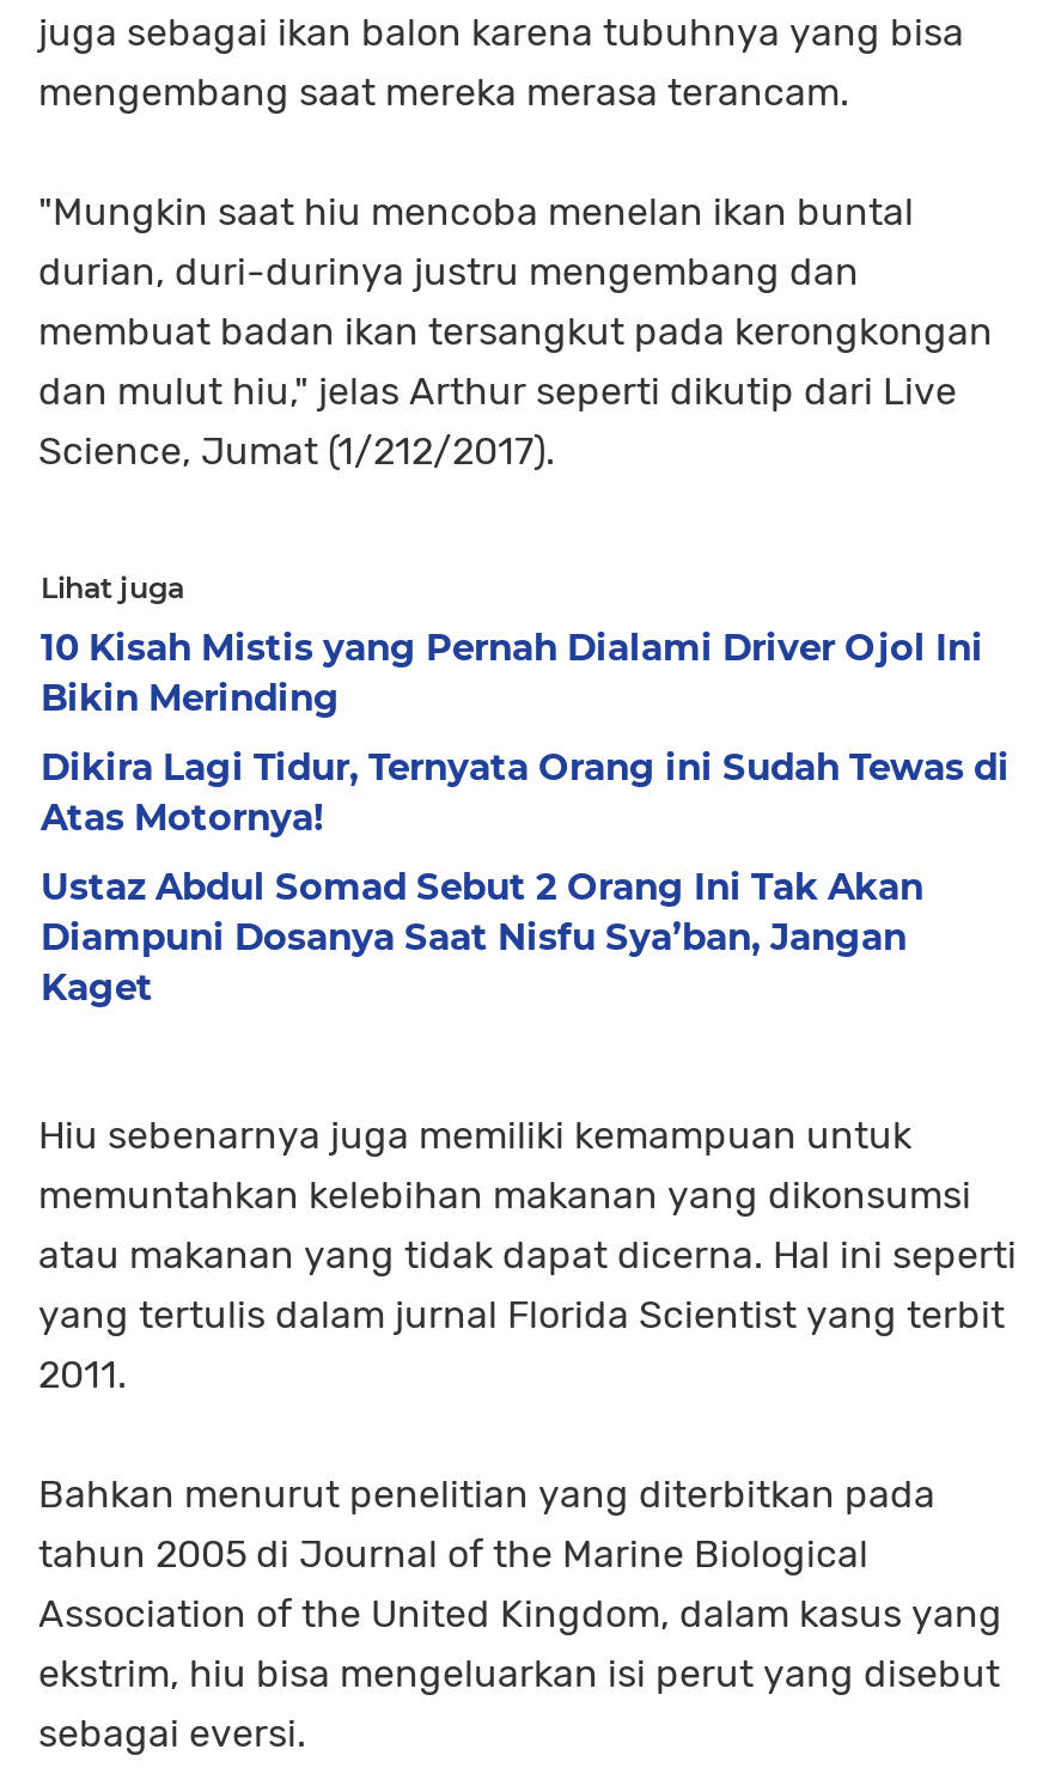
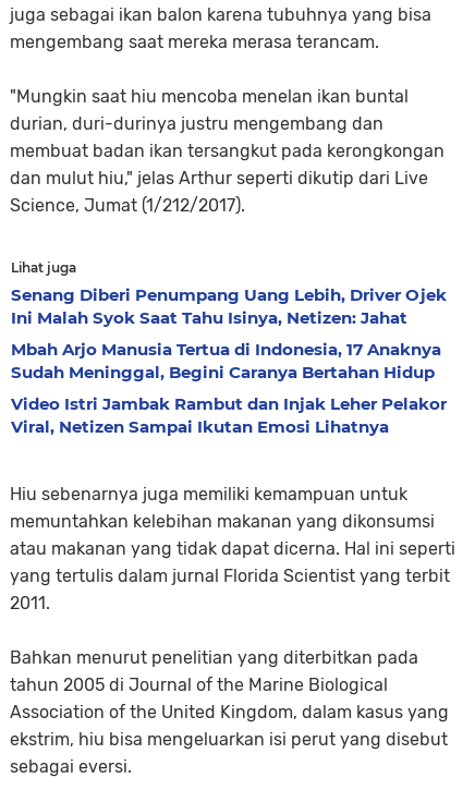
[41,624,983,720] 10 Kisah Mistis yang Pernah Dialami Driver Ojol Ini | Bikin Merinding -> [11,284,447,328] Senang Diberi Penumpang Uang Lebih, Driver Ojek | Ini Malah Syok Saat Tahu Isinya, Netizen: Jahat
[41,744,1010,840] Dikira Lagi Tidur, Ternyata Orang ini Sudah Tewas di | Atas Motornya! -> [11,339,441,382] Mbah Arjo Manusia Tertua di Indonesia, 17 Anaknya | Sudah Meninggal, Begini Caranya Bertahan Hidup
[41,864,923,1010] Ustaz Abdul Somad Sebut 2 Orang Ini Tak Akan | Diampuni Dosanya Saat Nisfu Sya’ban, Jangan | Kaget -> [11,393,447,437] Video Istri Jambak Rambut dan Injak Leher Pelakor | Viral, Netizen Sampai Ikutan Emosi Lihatnya

